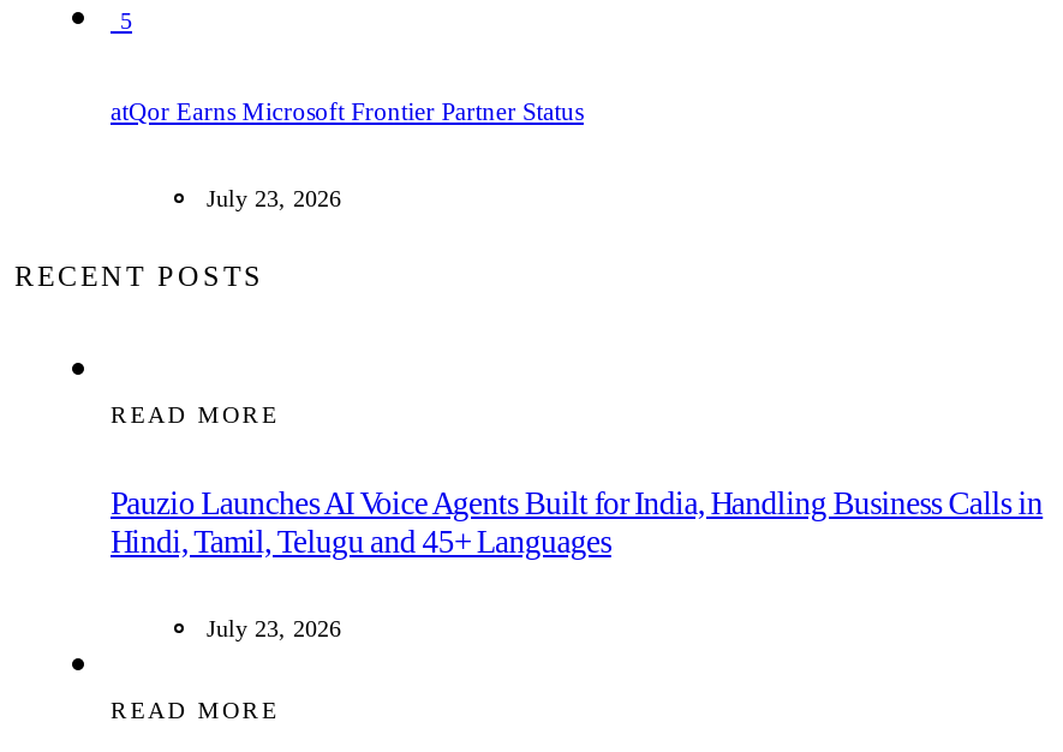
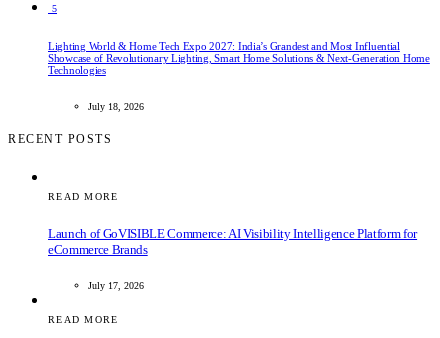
[111,97,584,126] atQor Earns Microsoft Frontier Partner Status -> [48,40,430,76] Lighting World & Home Tech Expo 2027: India’s Grandest and Most Influential | Showcase of Revolutionary Lighting, Smart Home Solutions & Next-Generation Home | Technologies
[207,186,341,212] July 23, 2026 -> [88,101,144,112] July 18, 2026
[111,485,1043,559] Pauzio Launches AI Voice Agents Built for India, Handling Business Calls in | Hindi, Tamil, Telugu and 45+ Languages -> [48,226,417,257] Launch of GoVISIBLE Commerce: AI Visibility Intelligence Platform for | eCommerce Brands
[207,615,341,641] July 23, 2026 -> [88,280,144,291] July 17, 2026

